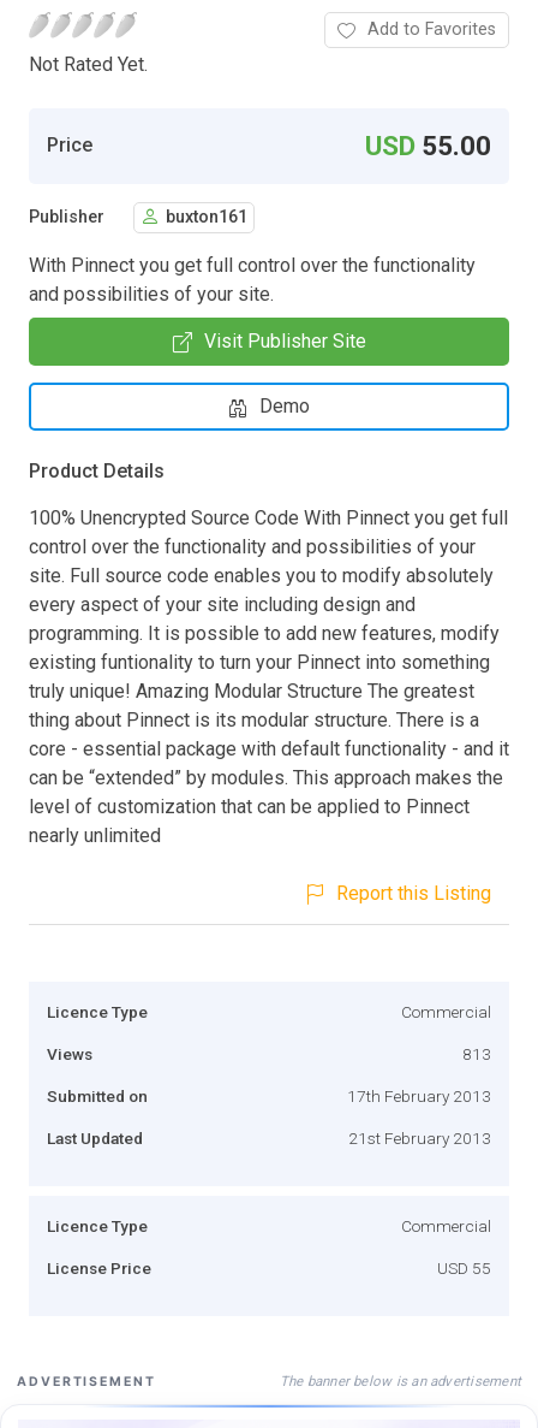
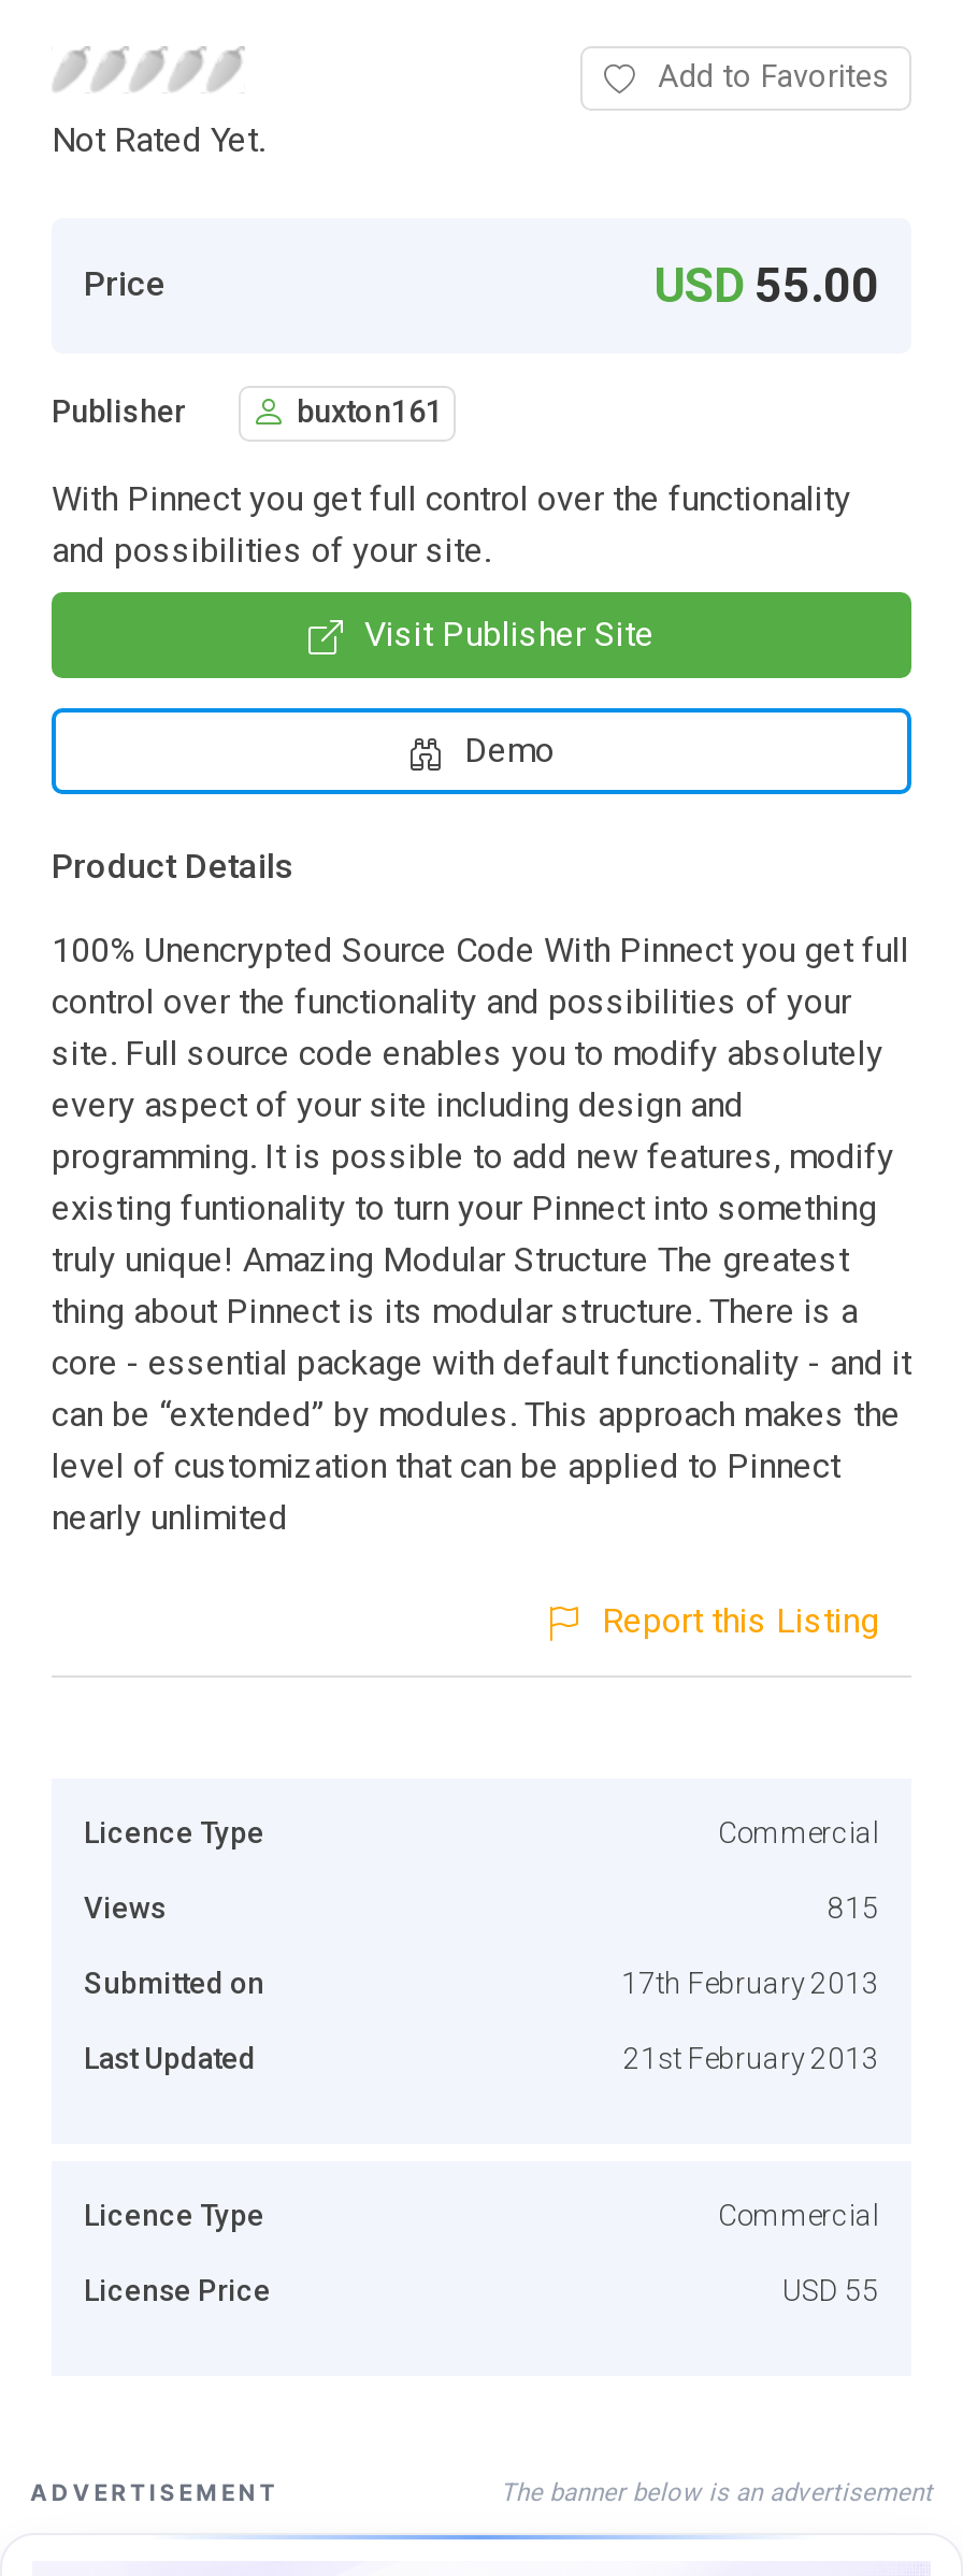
[462,1044,491,1063] 813 -> [828,1890,879,1924] 815

